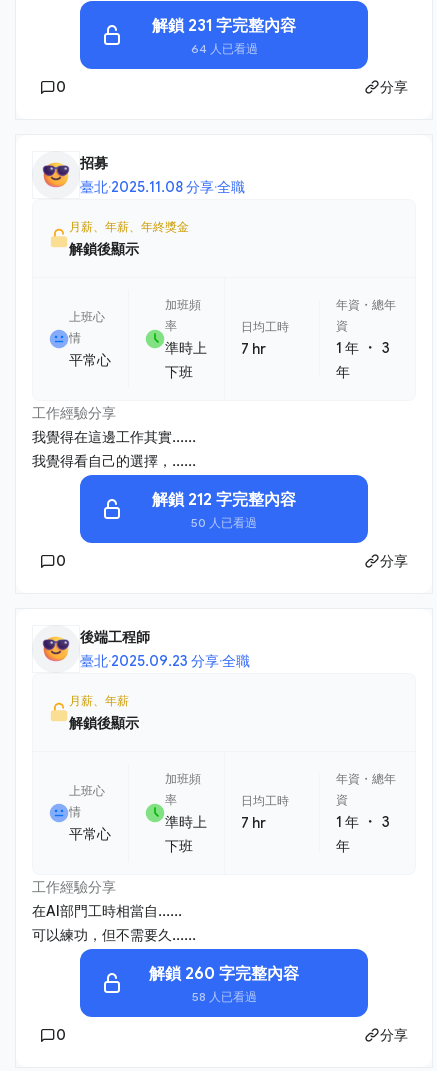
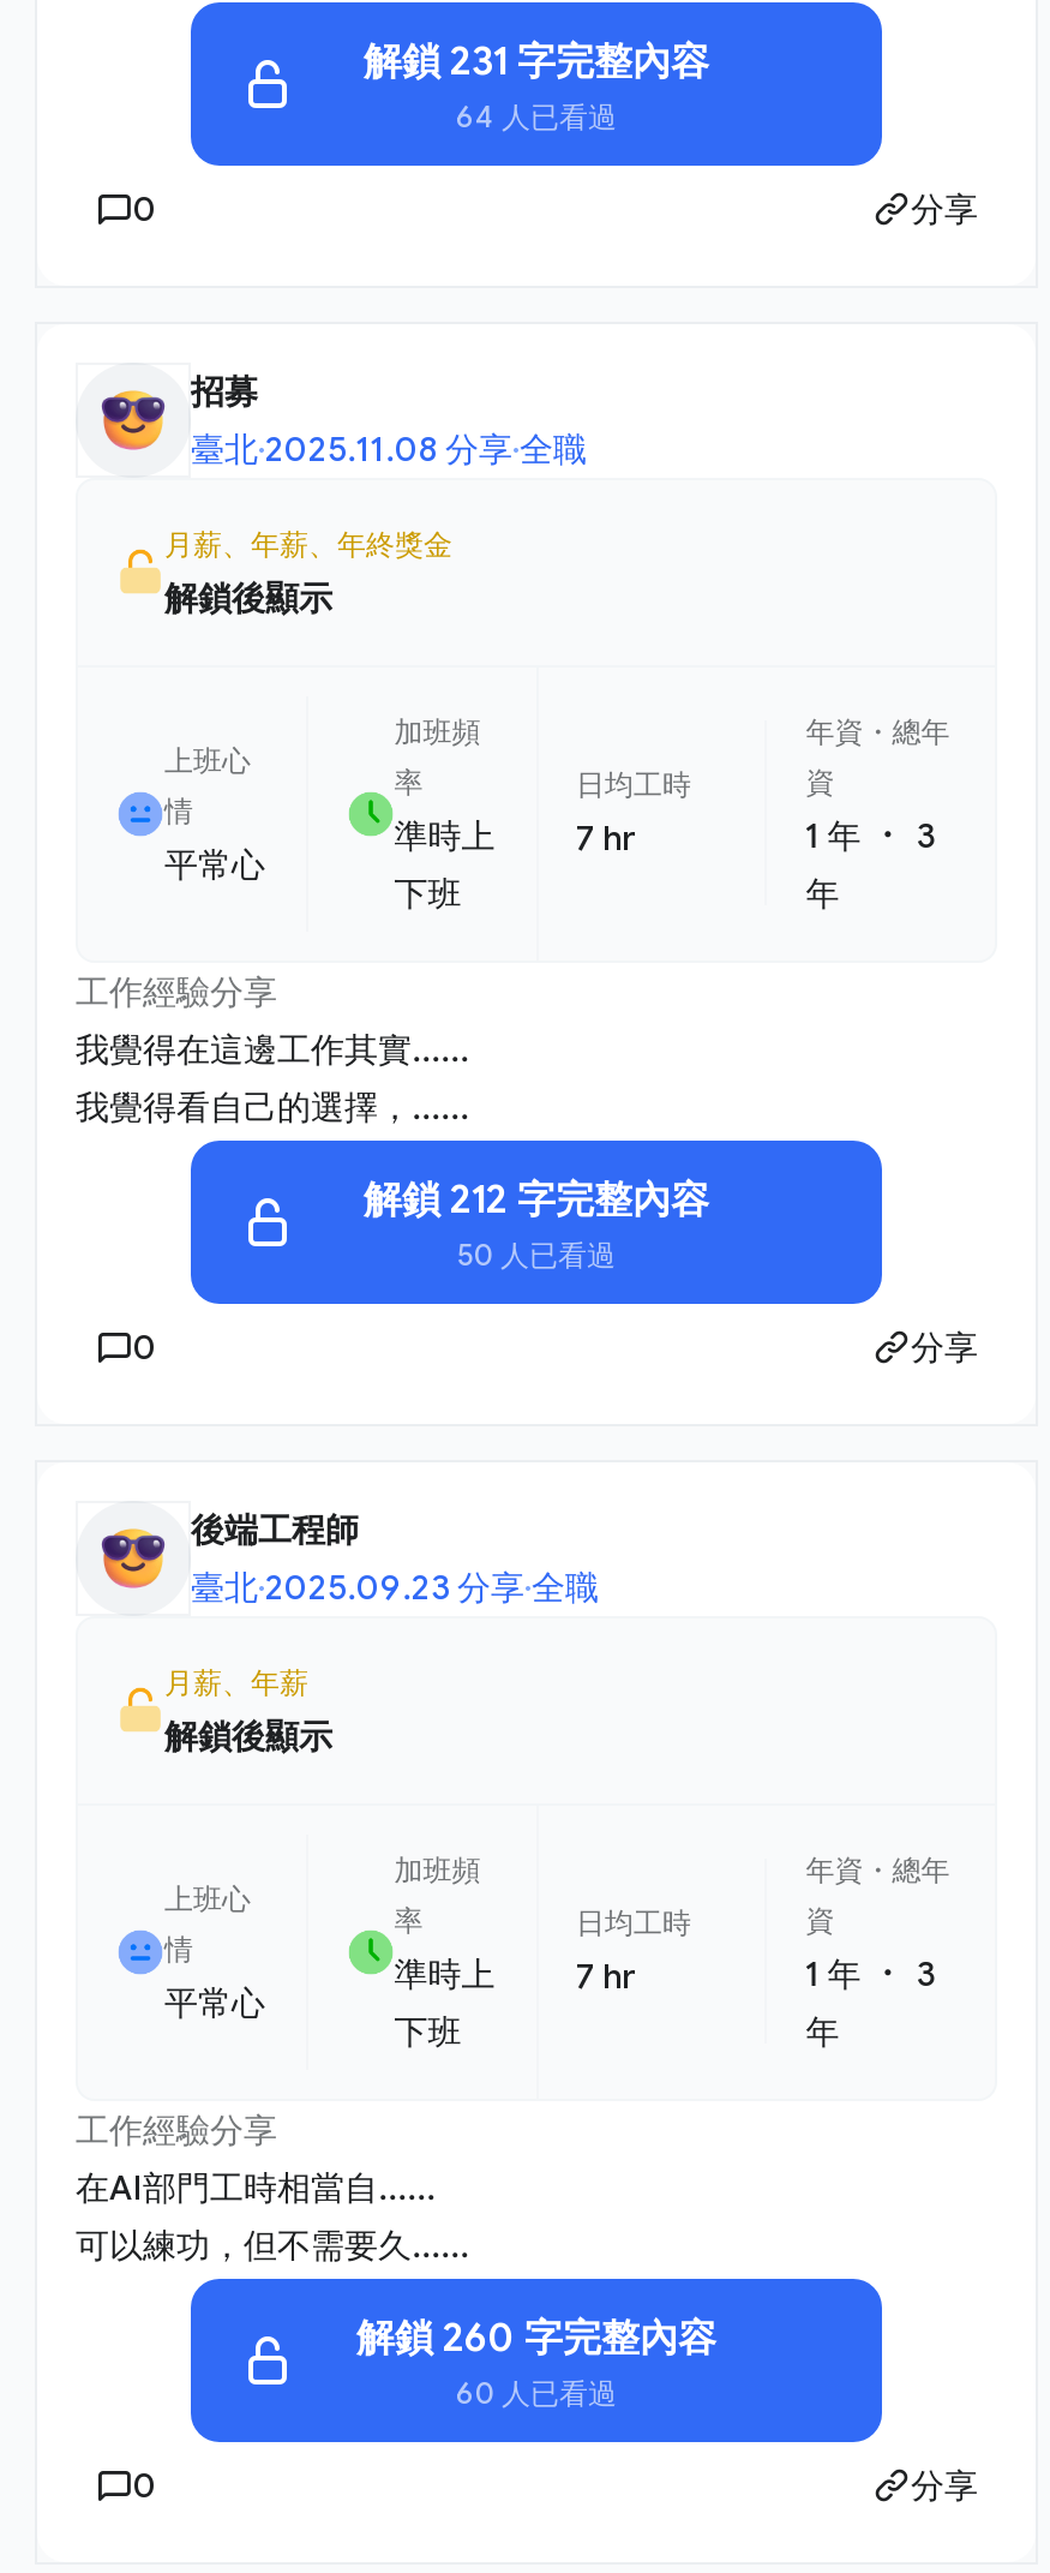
[191,989,256,1004] 58 人已看過 -> [456,2374,617,2410] 60 人已看過

